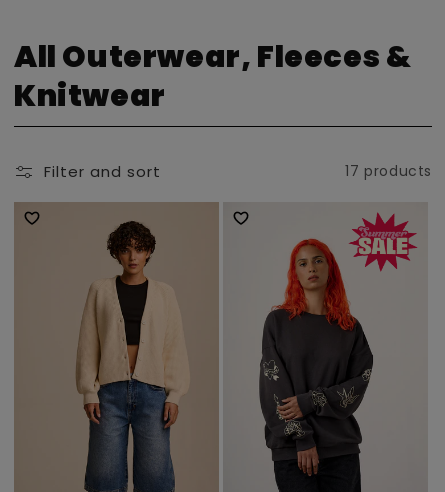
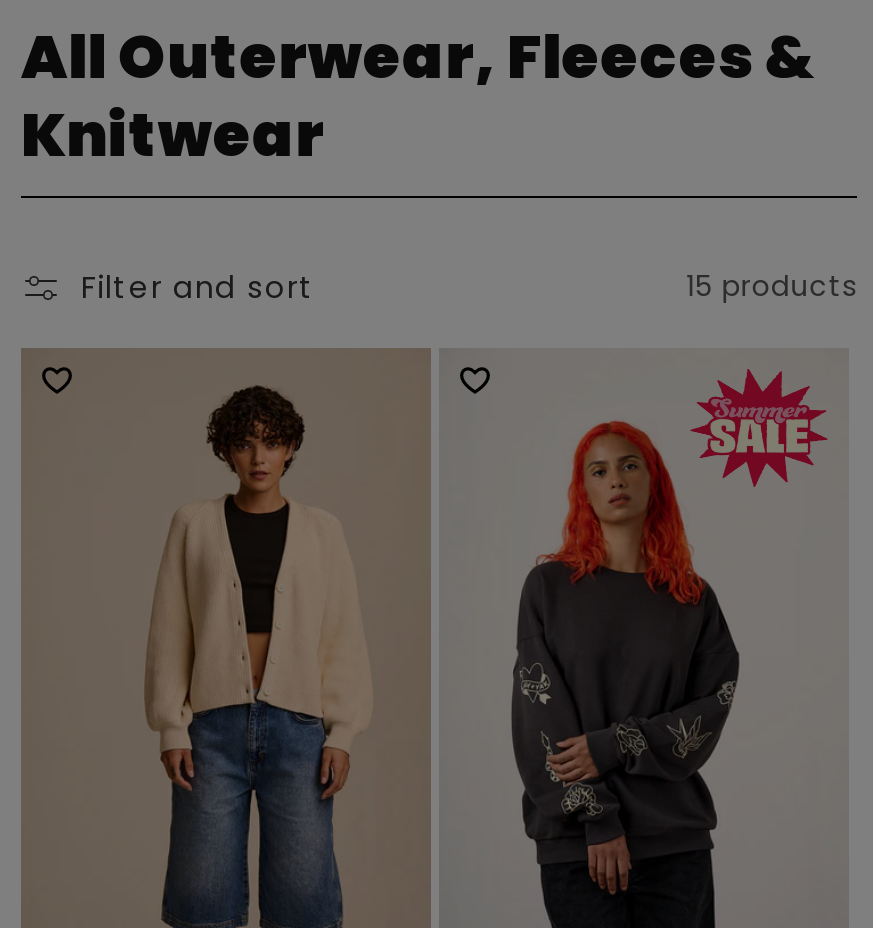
[345,161,432,181] 17 products -> [686,267,857,307] 15 products

